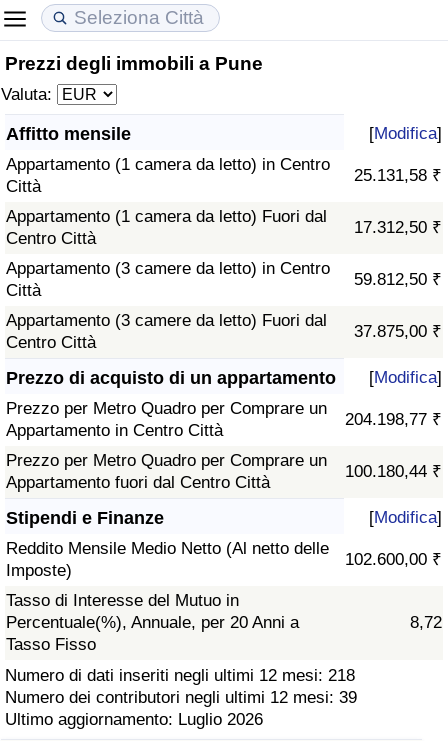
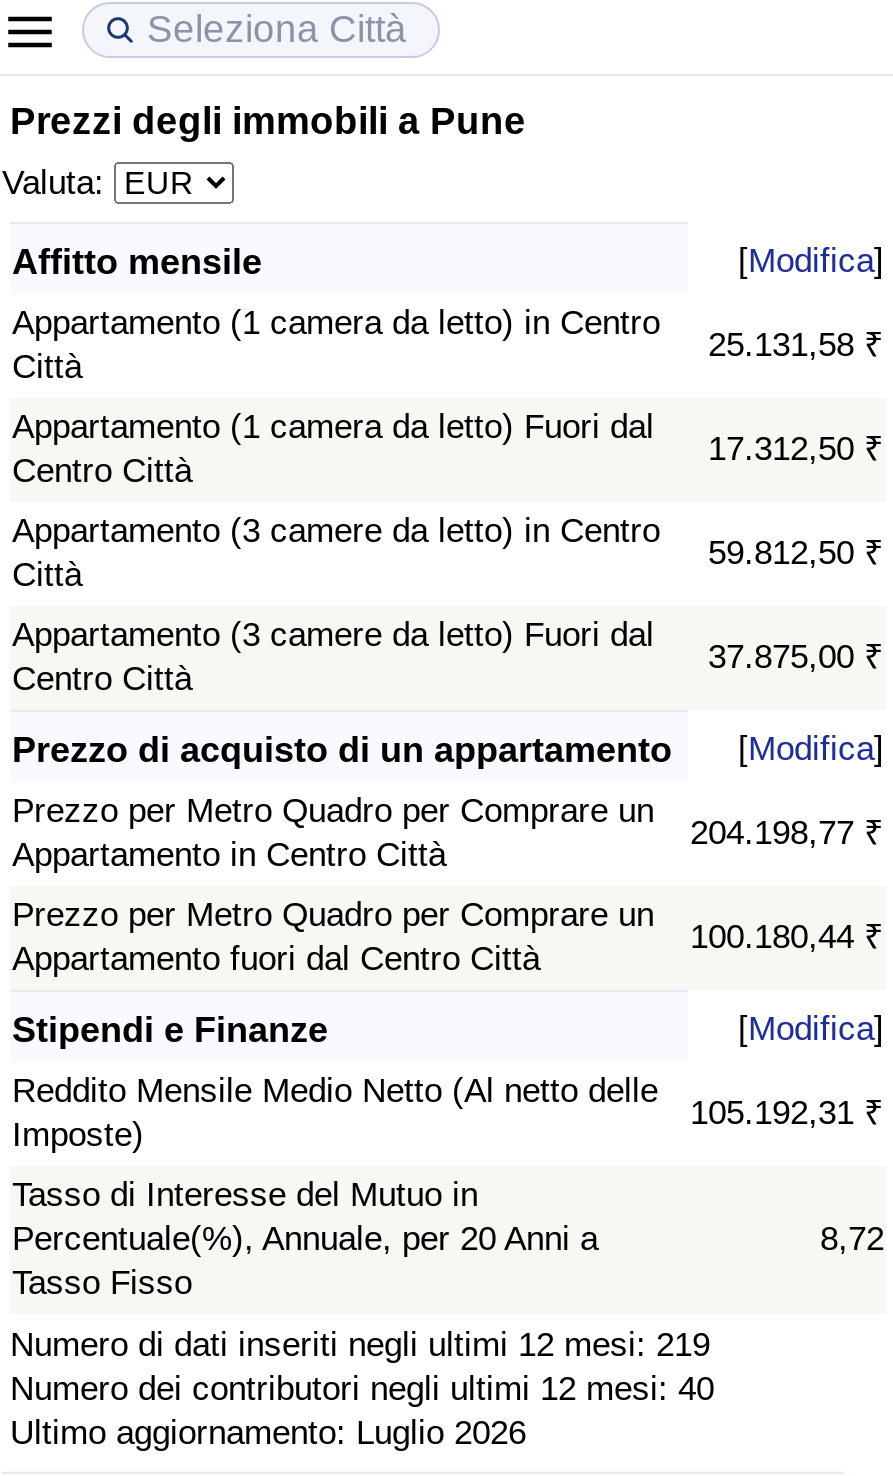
[345,550,442,569] 102.600,00 ₹ -> [690,1095,884,1133] 105.192,31 ₹
[5,666,355,685] Numero di dati inseriti negli ultimi 12 mesi: 218 -> [10,1325,710,1363] Numero di dati inseriti negli ultimi 12 mesi: 219
[5,688,357,707] Numero dei contributori negli ultimi 12 mesi: 39 -> [10,1369,714,1407] Numero dei contributori negli ultimi 12 mesi: 40

